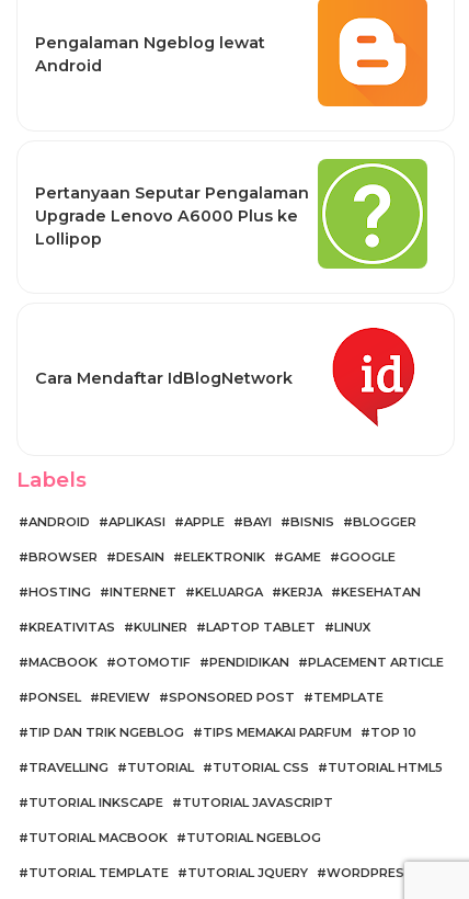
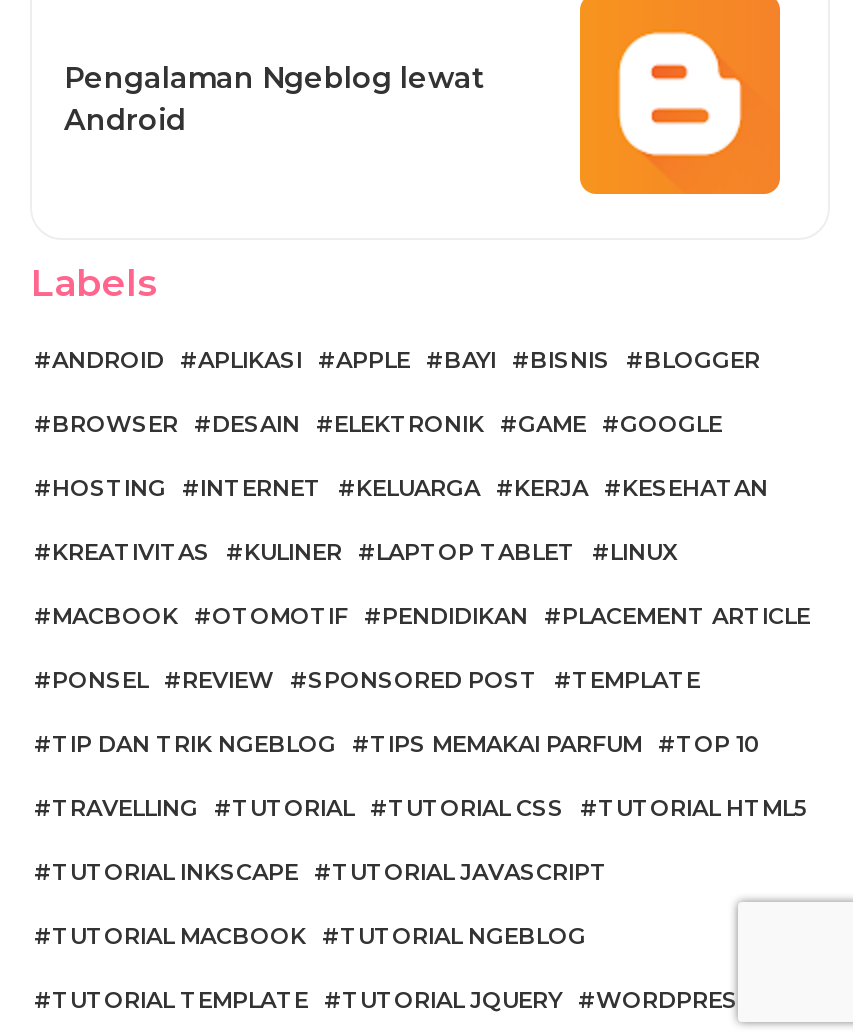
[35,158,428,271] [image] | Pertanyaan Seputar Pengalaman | Upgrade Lenovo A6000 Plus ke | Lollipop -> none
[35,327,415,426] [image] | Cara Mendaftar IdBlogNetwork -> none

